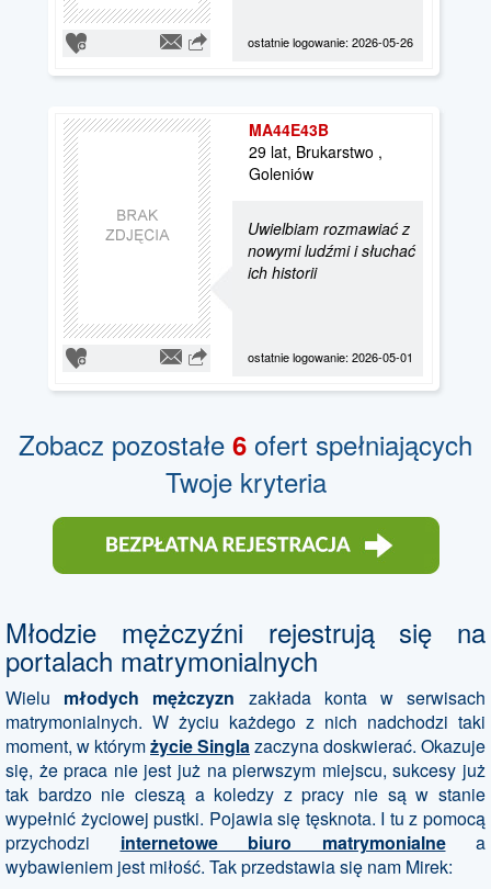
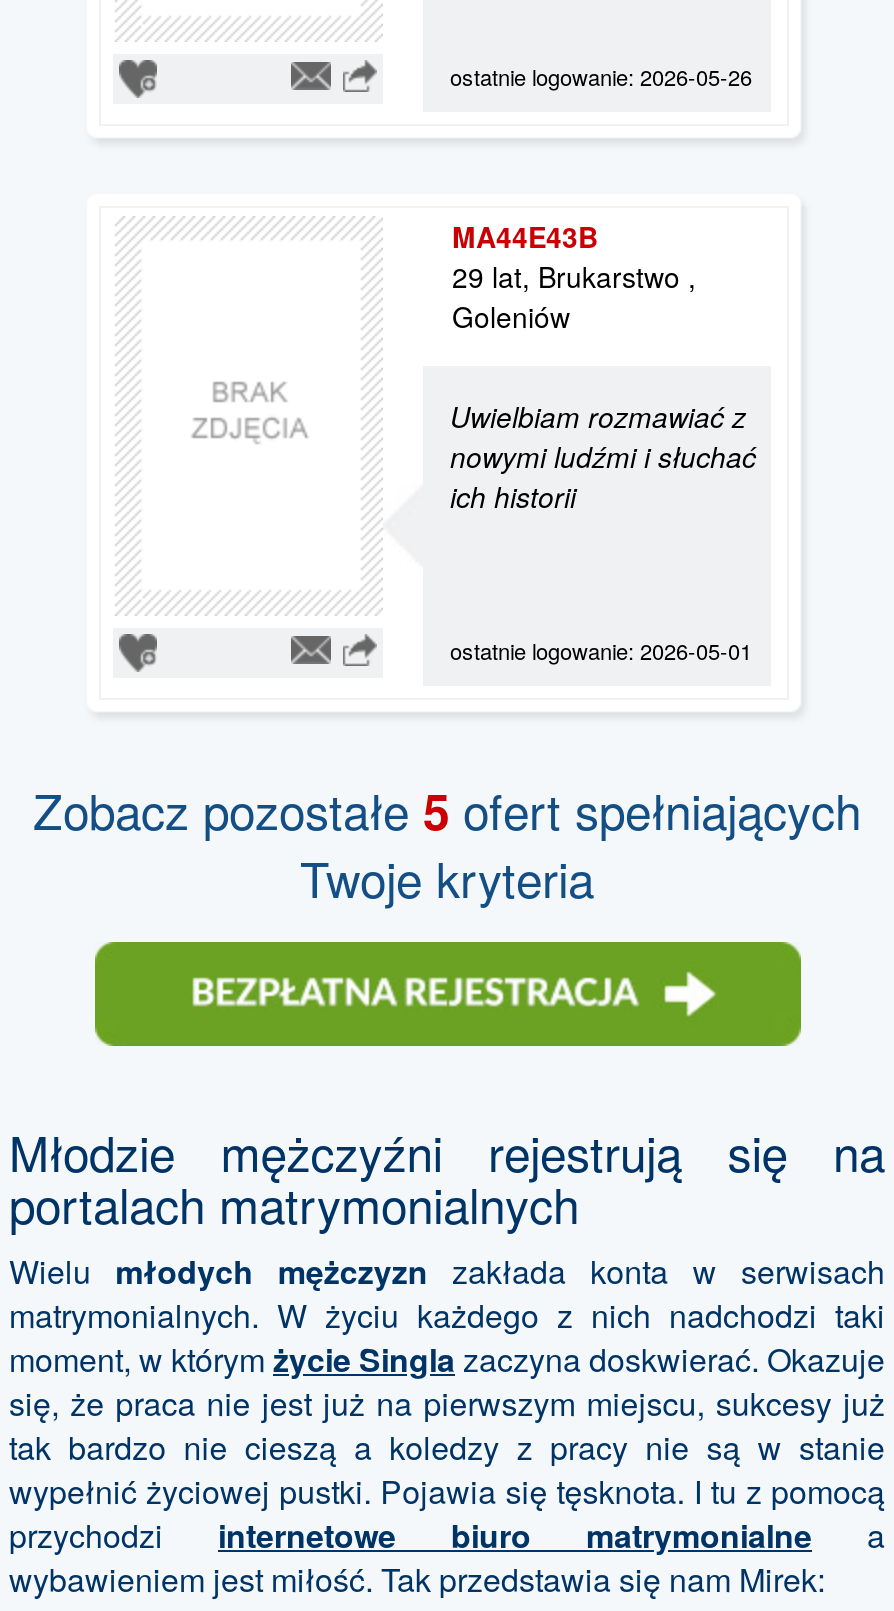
[19,425,472,463] Zobacz pozostałe 6 ofert spełniających -> [33,774,861,844] Zobacz pozostałe 5 ofert spełniających

